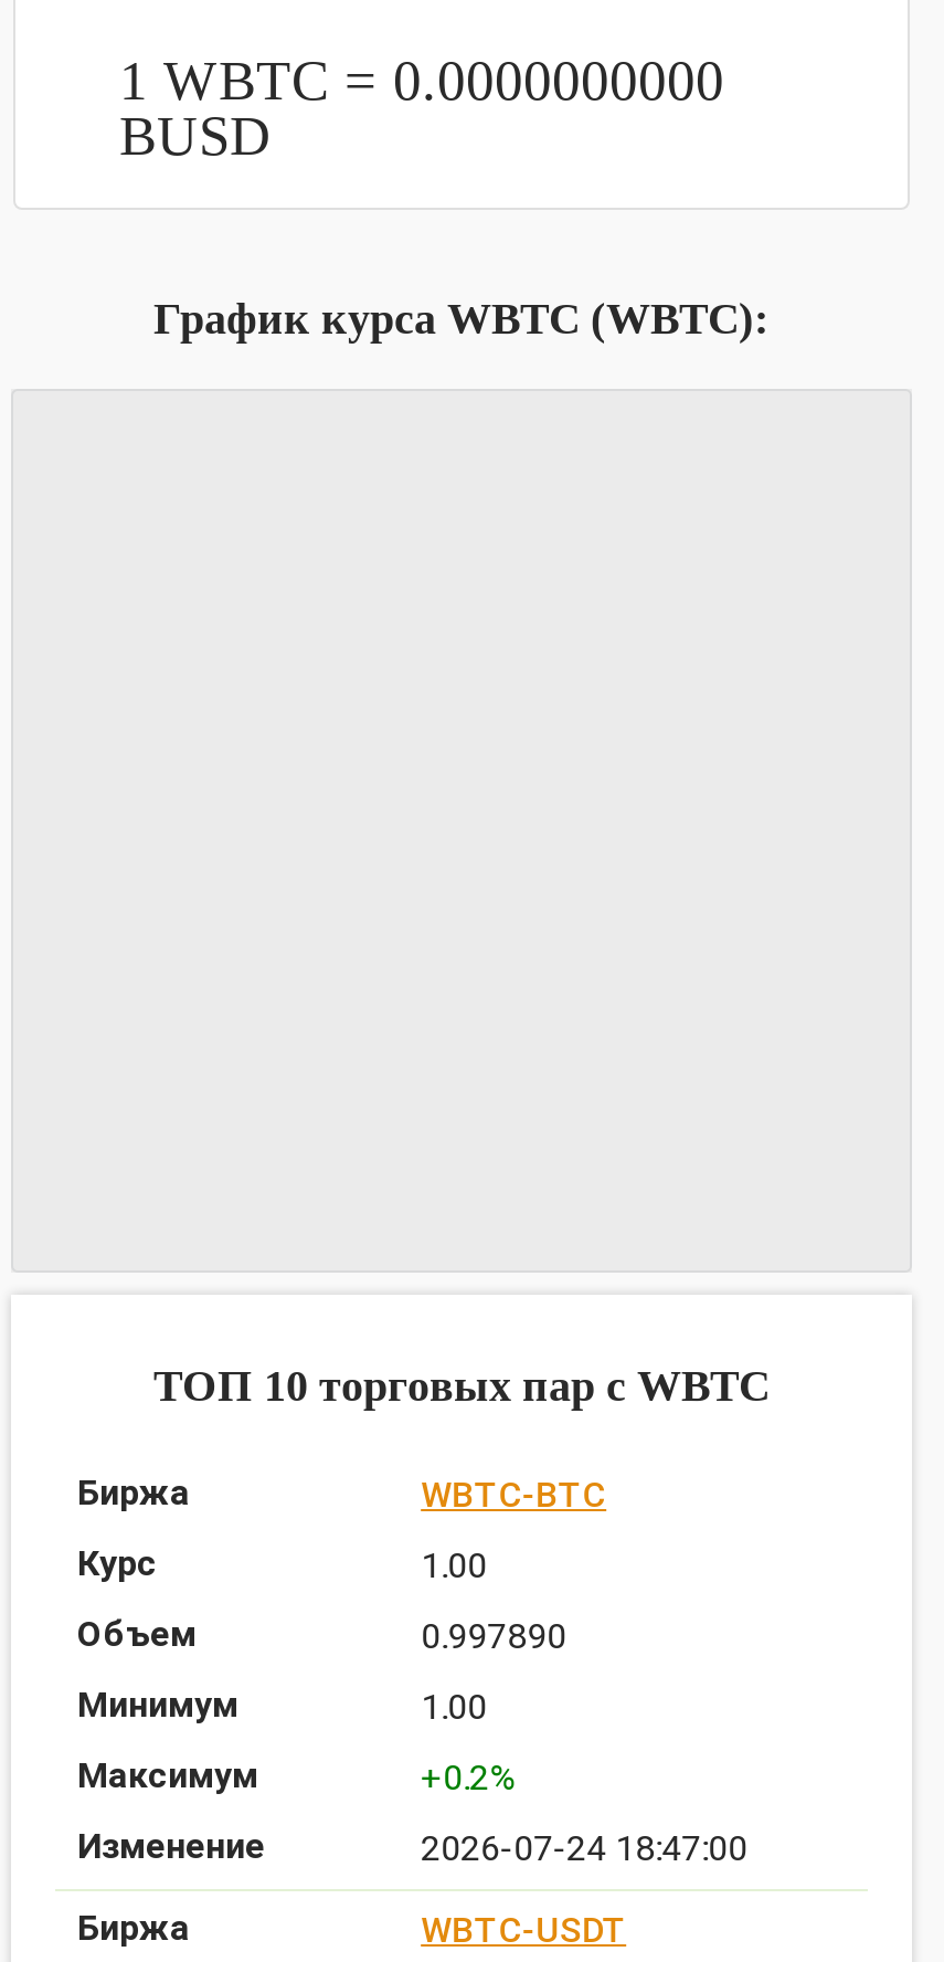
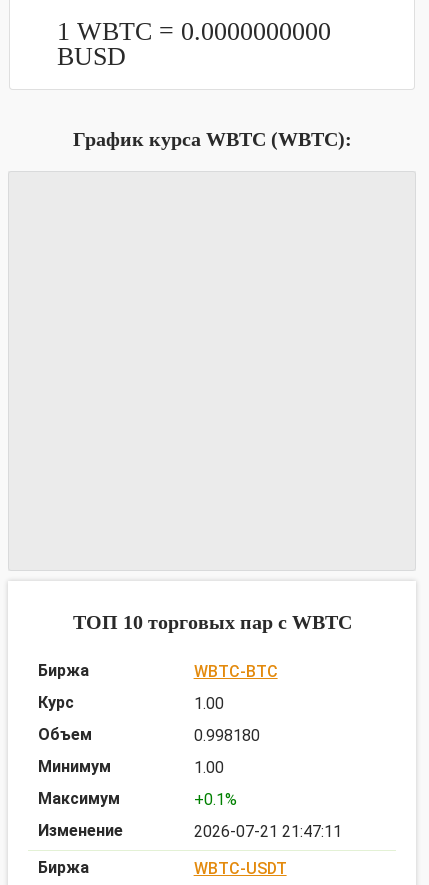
[421,1615,567,1657] 0.997890 -> [194,726,260,745] 0.998180
[421,1757,516,1799] +0.2% -> [194,790,237,809] +0.1%
[421,1827,748,1869] 2026-07-24 18:47:00 -> [194,822,342,841] 2026-07-21 21:47:11

